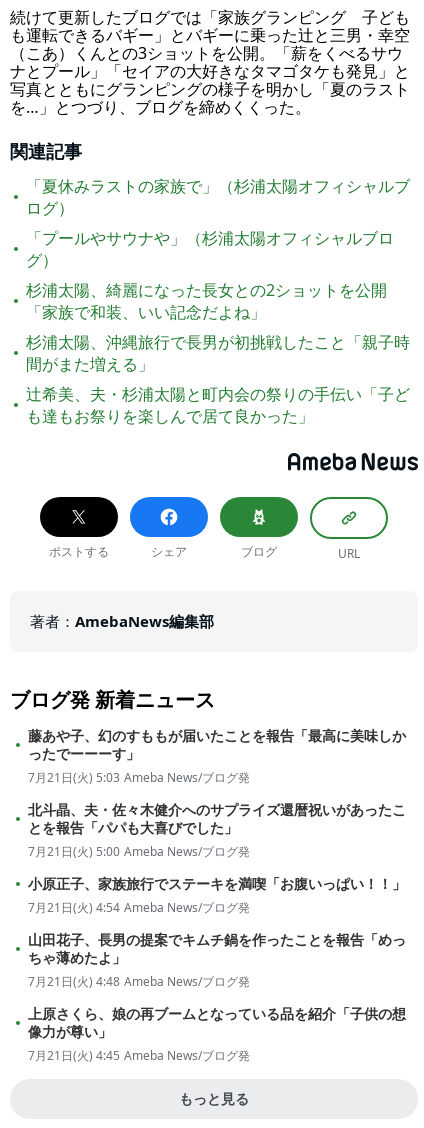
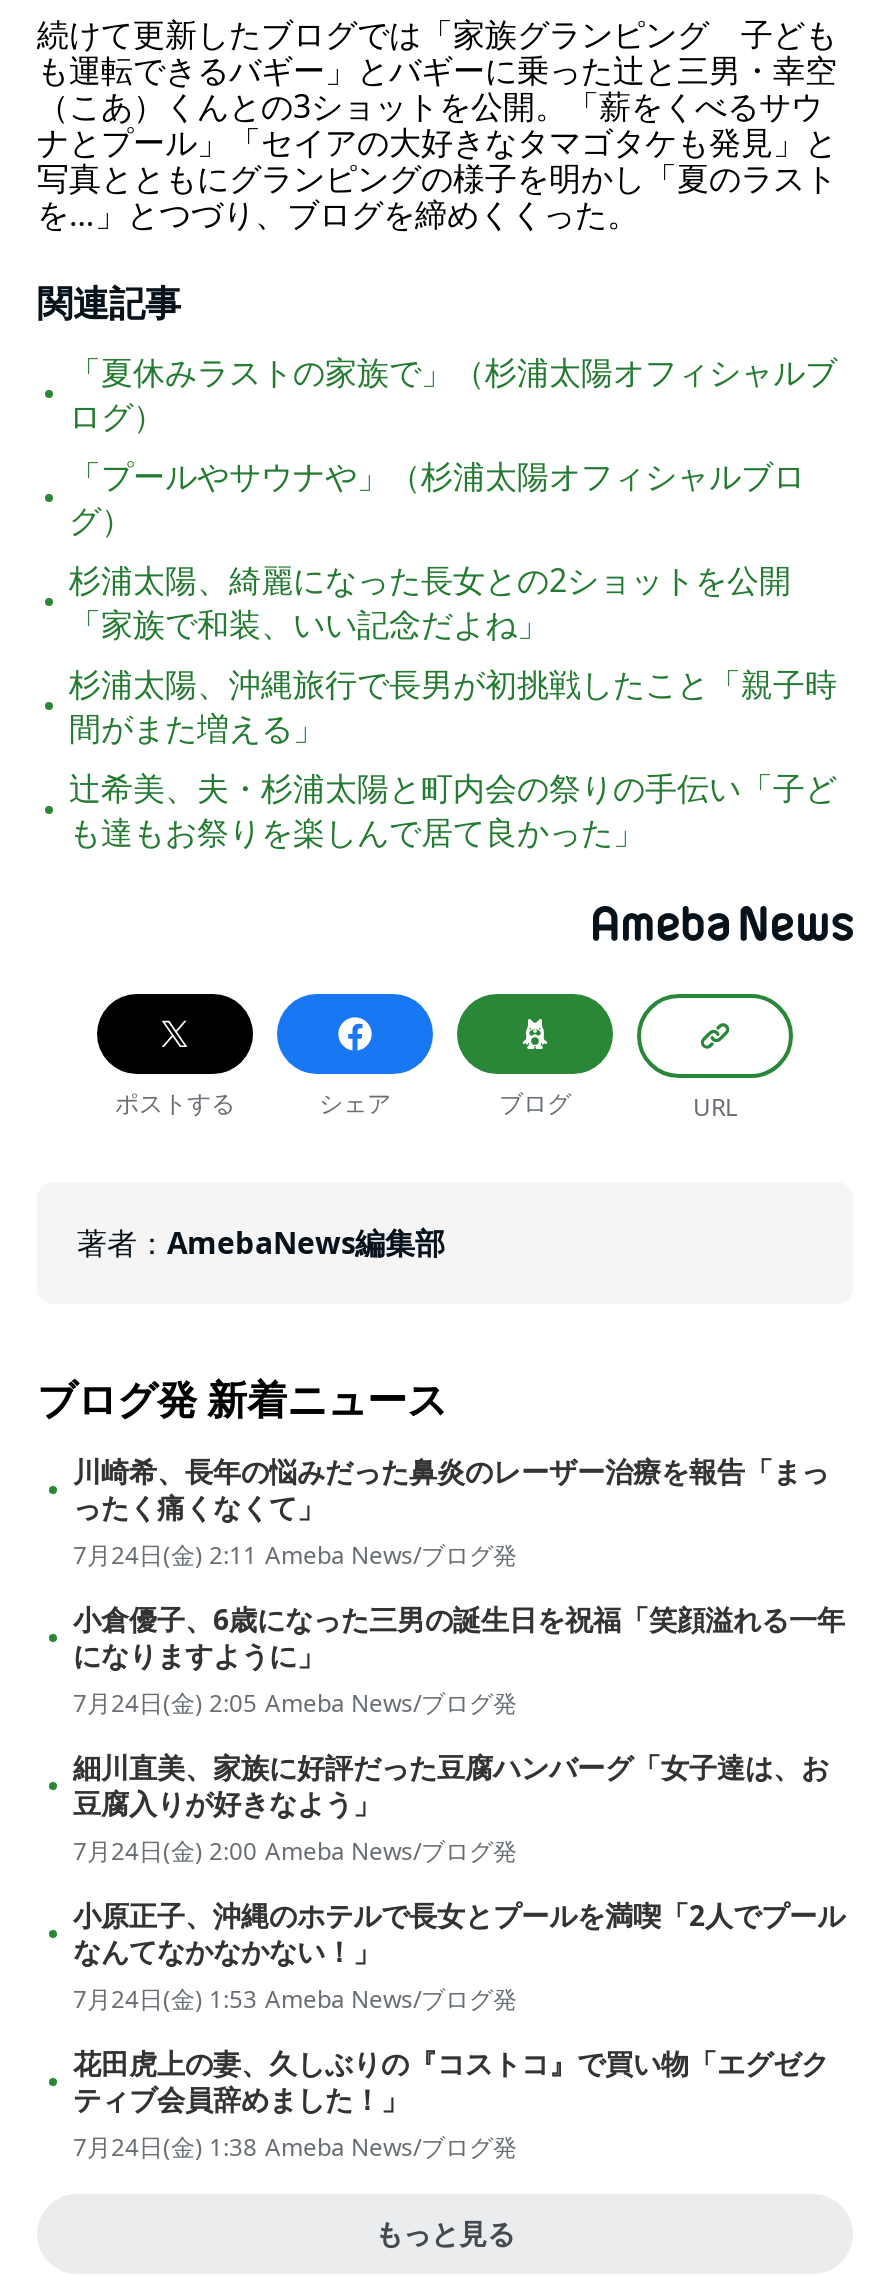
[28,726,406,786] 藤あや子、幻のすももが届いたことを報告「最高に美味しか | ったでーーーす」 | 7月21日(火) 5:03 Ameba News/ブログ発 -> [73,1452,829,1572] 川崎希、長年の悩みだった鼻炎のレーザー治療を報告「まっ | ったく痛くなくて」 | 7月24日(金) 2:11 Ameba News/ブログ発
[28,800,406,860] 北斗晶、夫・佐々木健介へのサプライズ還暦祝いがあったこ | とを報告「パパも大喜びでした」 | 7月21日(火) 5:00 Ameba News/ブログ発 -> [73,1600,845,1720] 小倉優子、6歳になった三男の誕生日を祝福「笑顔溢れる一年 | になりますように」 | 7月24日(金) 2:05 Ameba News/ブログ発
[28,874,406,916] 小原正子、家族旅行でステーキを満喫「お腹いっぱい！！」 | 7月21日(火) 4:54 Ameba News/ブログ発 -> [73,1748,829,1868] 細川直美、家族に好評だった豆腐ハンバーグ「女子達は、お | 豆腐入りが好きなよう」 | 7月24日(金) 2:00 Ameba News/ブログ発
[28,930,406,990] 山田花子、長男の提案でキムチ鍋を作ったことを報告「めっ | ちゃ薄めたよ」 | 7月21日(火) 4:48 Ameba News/ブログ発 -> [73,1896,845,2016] 小原正子、沖縄のホテルで長女とプールを満喫「2人でプール | なんてなかなかない！」 | 7月24日(金) 1:53 Ameba News/ブログ発
[28,1004,406,1064] 上原さくら、娘の再ブームとなっている品を紹介「子供の想 | 像力が尊い」 | 7月21日(火) 4:45 Ameba News/ブログ発 -> [73,2044,829,2164] 花田虎上の妻、久しぶりの『コストコ』で買い物「エグゼク | ティブ会員辞めました！」 | 7月24日(金) 1:38 Ameba News/ブログ発

